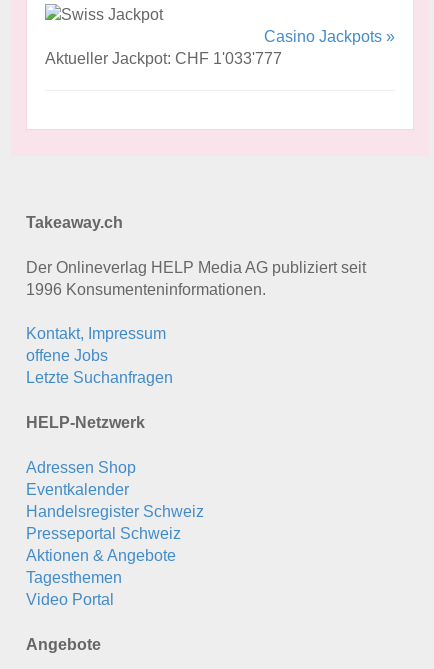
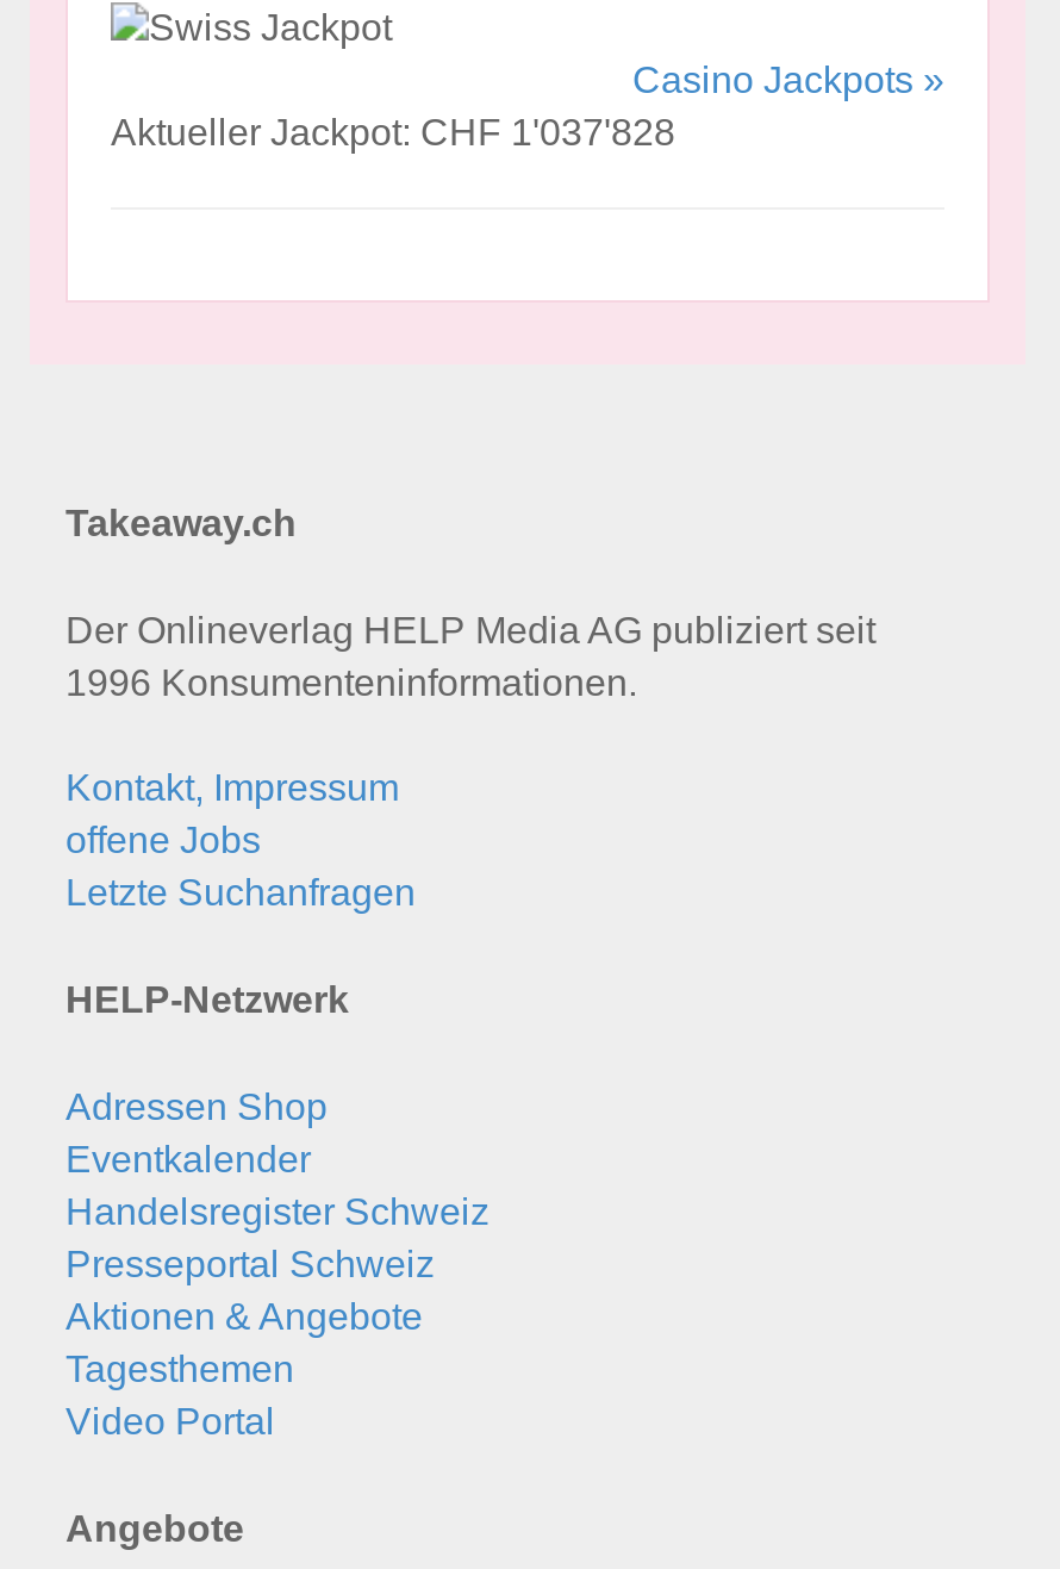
[45,50,282,67] Aktueller Jackpot: CHF 1'033'777 -> [111,113,675,153] Aktueller Jackpot: CHF 1'037'828

